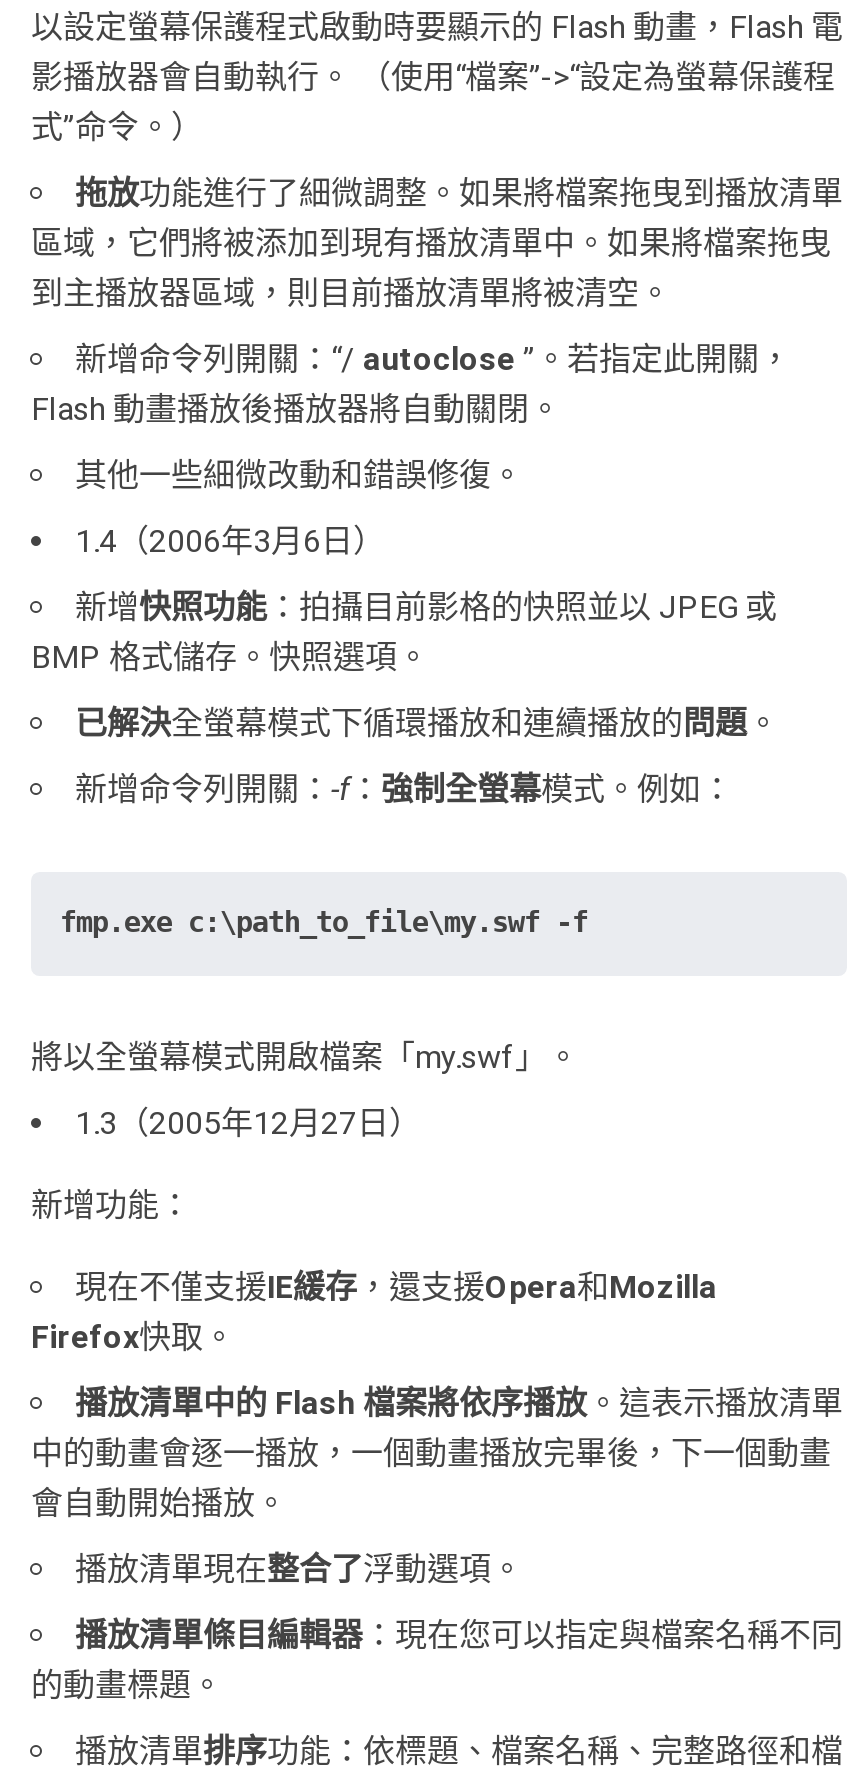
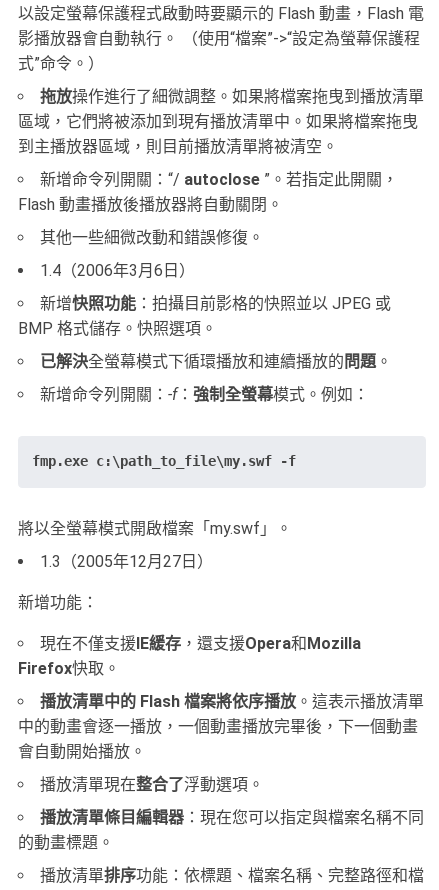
[75,174,843,212] 拖放功能進行了細微調整。如果將檔案拖曳到播放清單 -> [40,87,424,106] 拖放操作進行了細微調整。如果將檔案拖曳到播放清單

